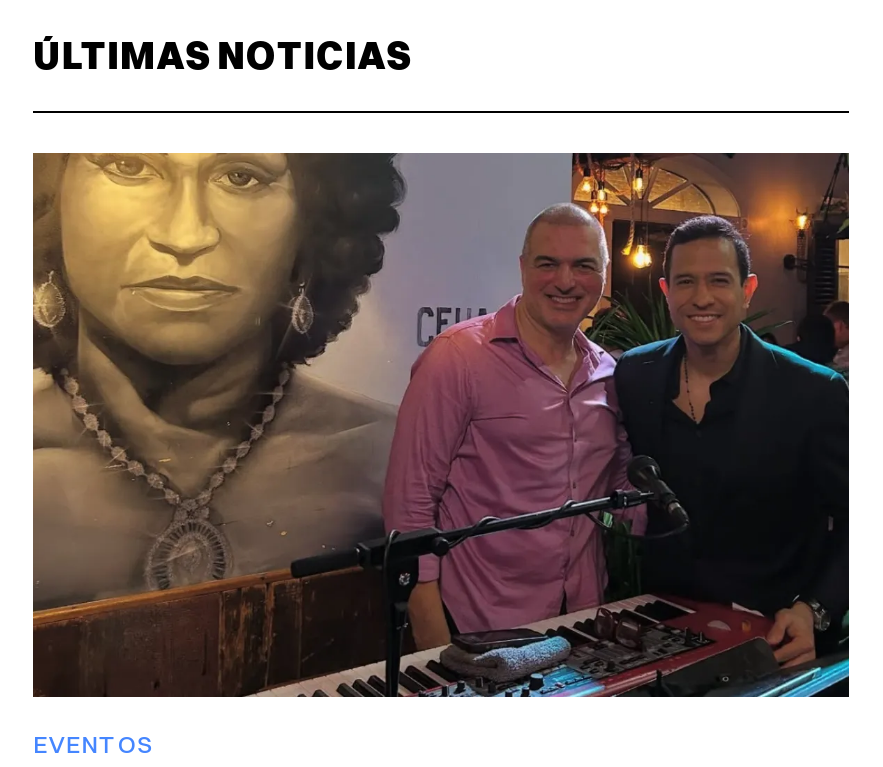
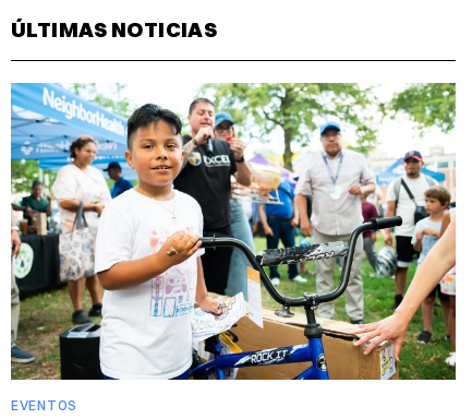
[31,151,851,699] [image] -> [10,82,457,381] [image]

